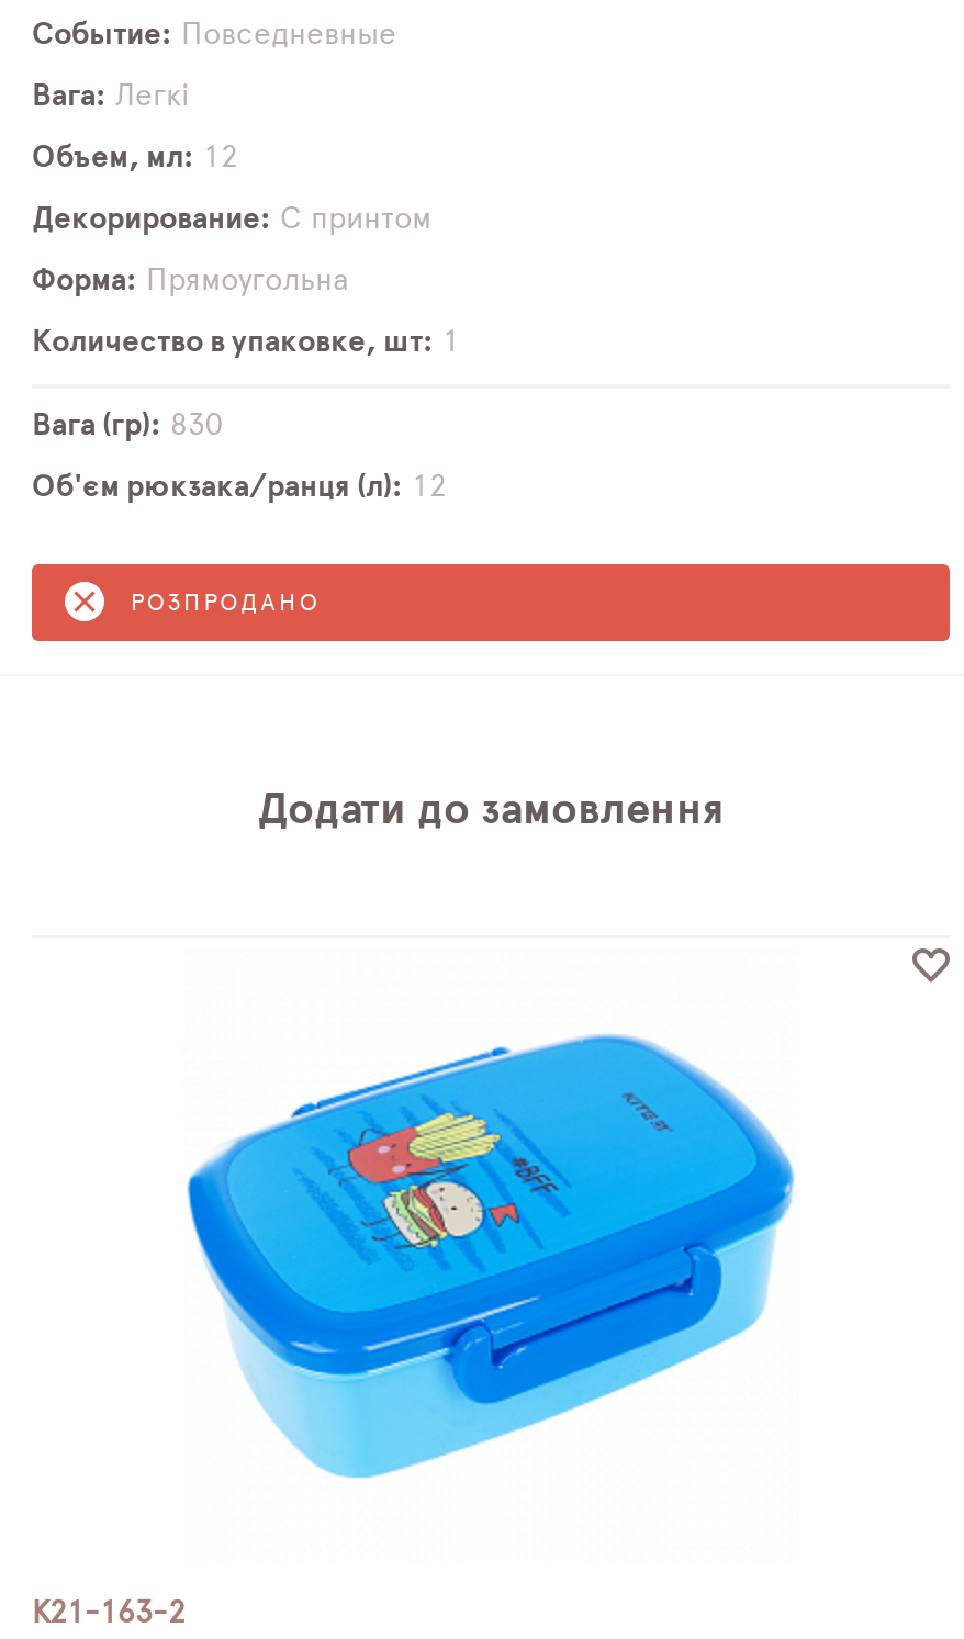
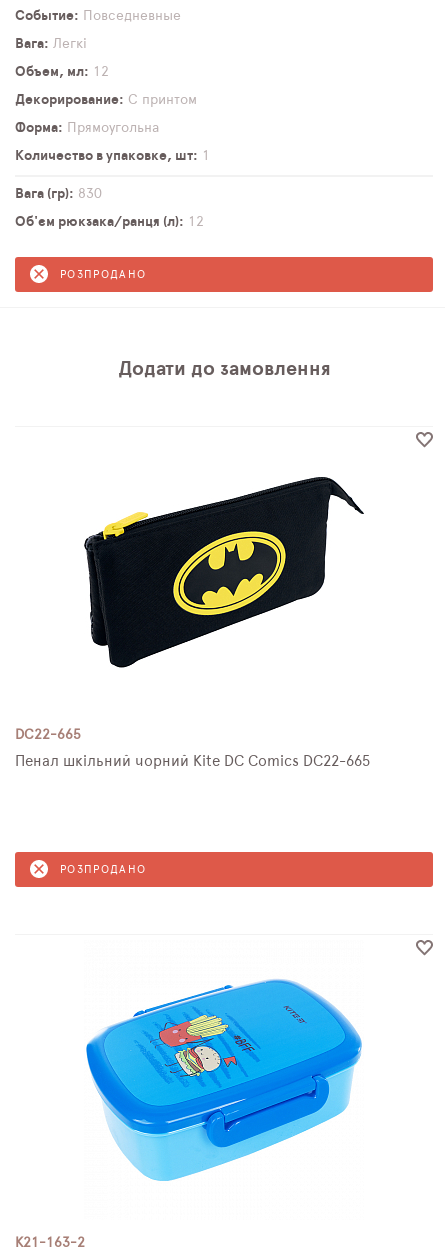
none -> [15,727,370,768] DC22-665 | Пенал шкільний чорний Kite DC Comics DC22-665
none -> [60,863,146,874] РОЗПРОДАНО
none -> [83,476,364,669] [image]

